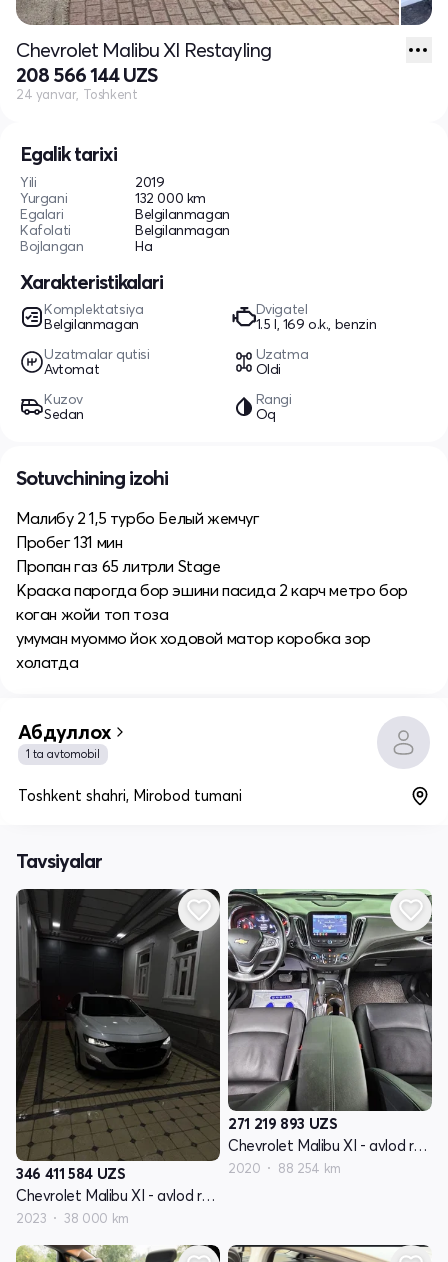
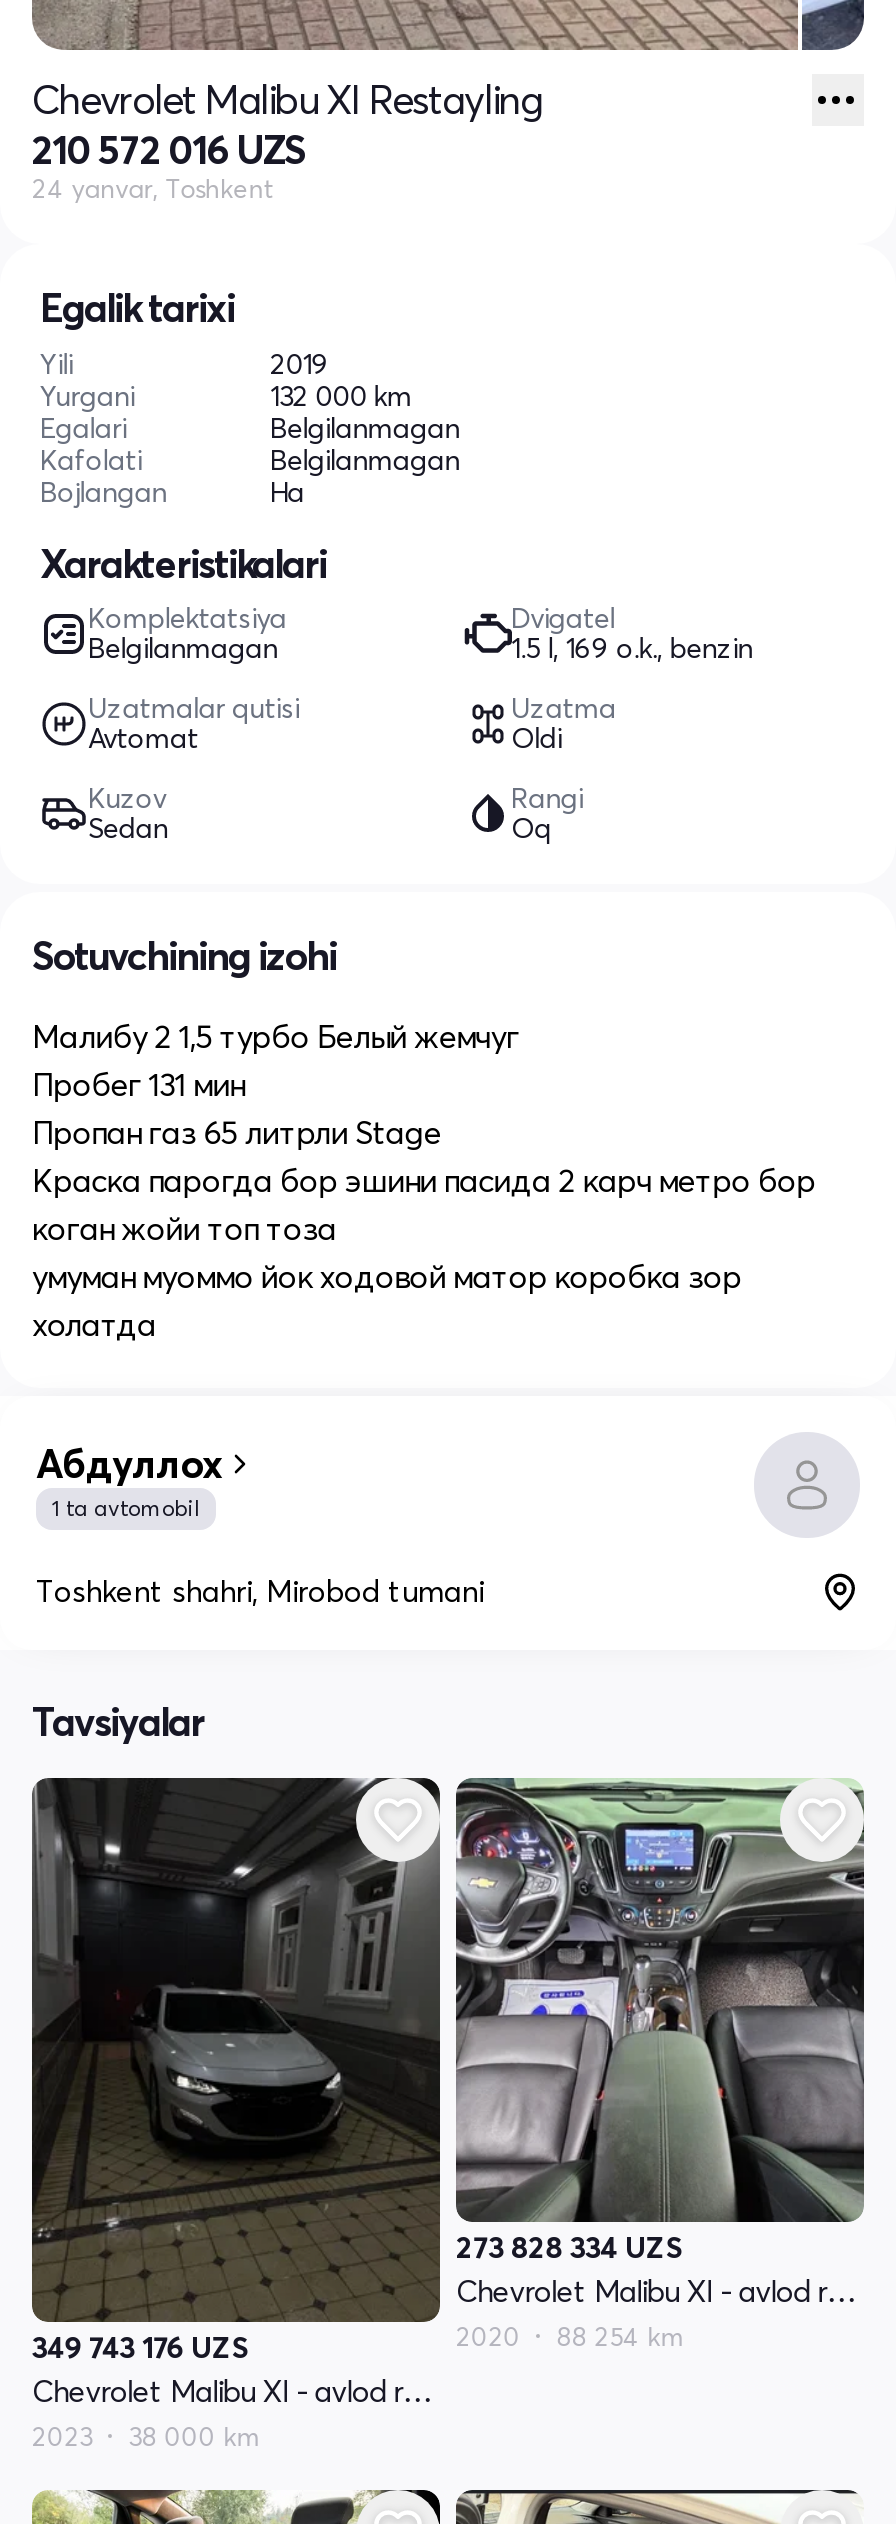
[16,62,157,87] 208 566 144 UZS -> [32,123,304,173] 210 572 016 UZS
[228,1114,337,1133] 271 219 893 UZS -> [456,2228,683,2266] 273 828 334 UZS
[16,1164,125,1183] 346 411 584 UZS -> [32,2327,249,2365] 349 743 176 UZS

